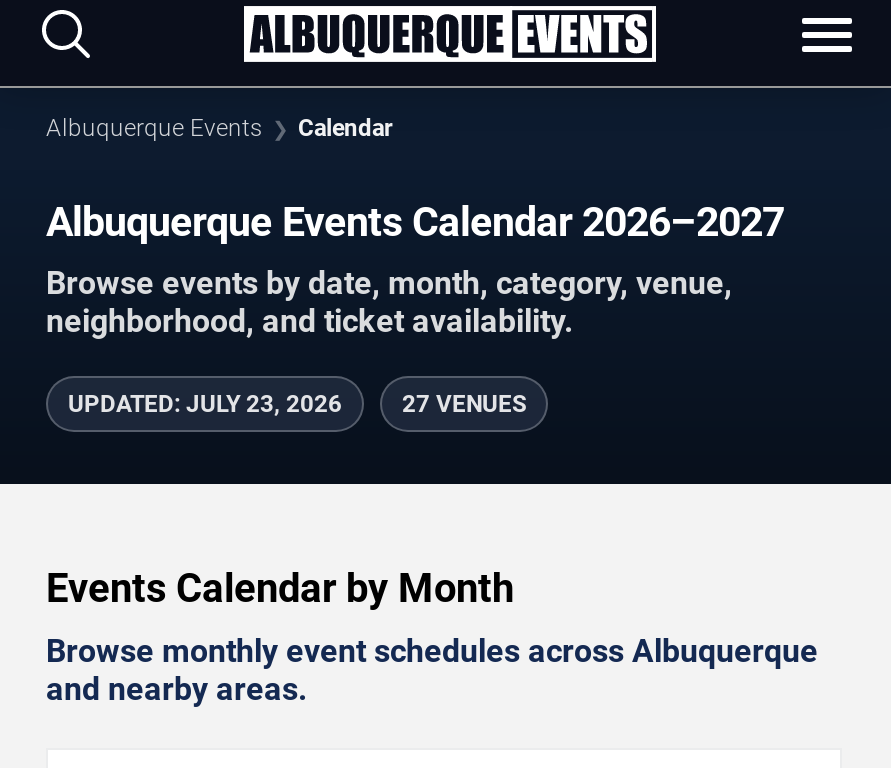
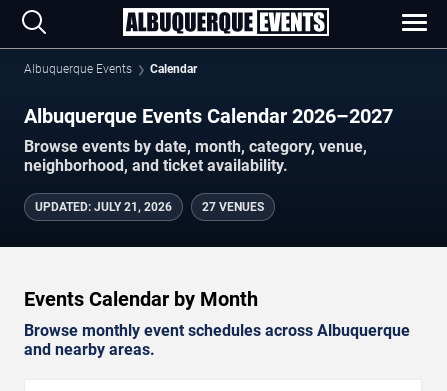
[68,391,342,419] UPDATED: JULY 23, 2026 -> [35,200,172,214] UPDATED: JULY 21, 2026

